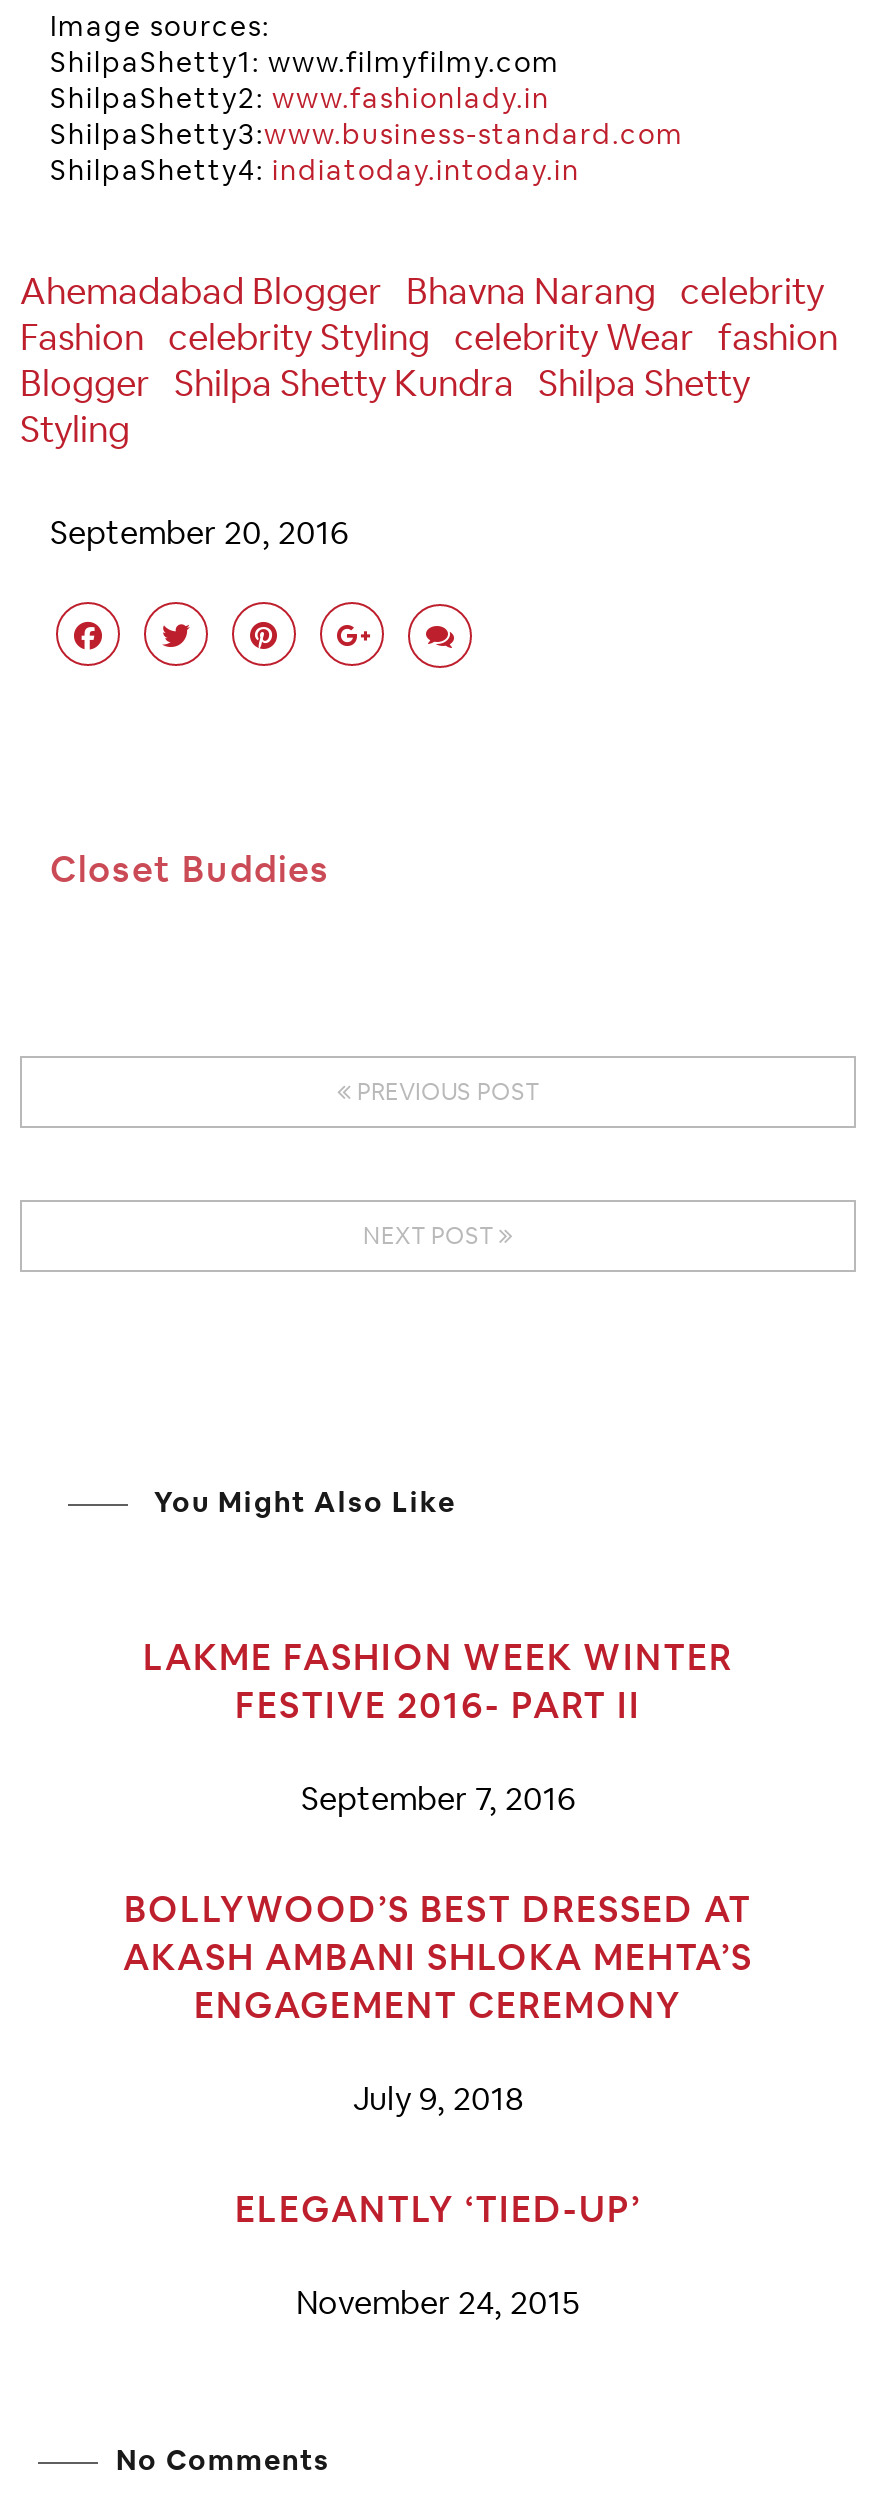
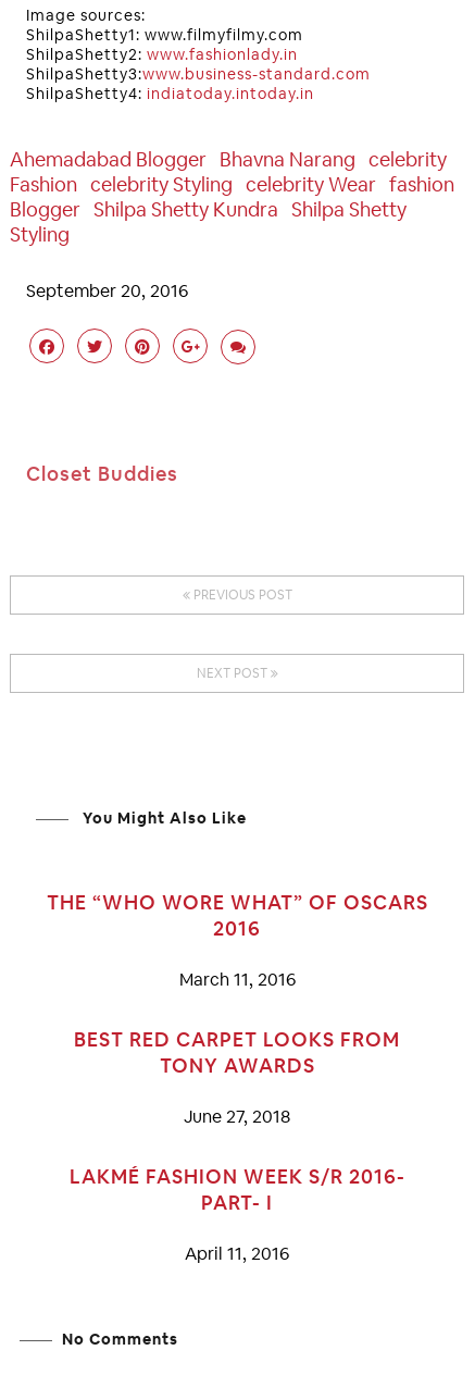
[143,1634,733,1728] LAKME FASHION WEEK WINTER | FESTIVE 2016- PART II -> [46,890,428,941] THE “WHO WORE WHAT” OF OSCARS | 2016
[301,1778,575,1820] September 7, 2016 -> [179,968,295,991] March 11, 2016
[123,1886,753,2028] BOLLYWOOD’S BEST DRESSED AT | AKASH AMBANI SHLOKA MEHTA’S | ENGAGEMENT CEREMONY -> [74,1027,400,1078] BEST RED CARPET LOOKS FROM | TONY AWARDS
[353,2078,523,2120] July 9, 2018 -> [184,1105,290,1128] June 27, 2018
[235,2186,641,2232] ELEGANTLY ‘TIED-UP’ -> [69,1164,405,1215] LAKMÉ FASHION WEEK S/R 2016- | PART- I
[296,2282,580,2324] November 24, 2015 -> [185,1242,289,1265] April 11, 2016

